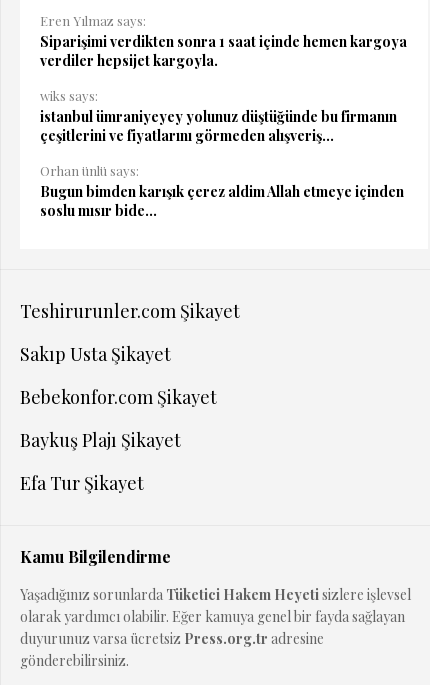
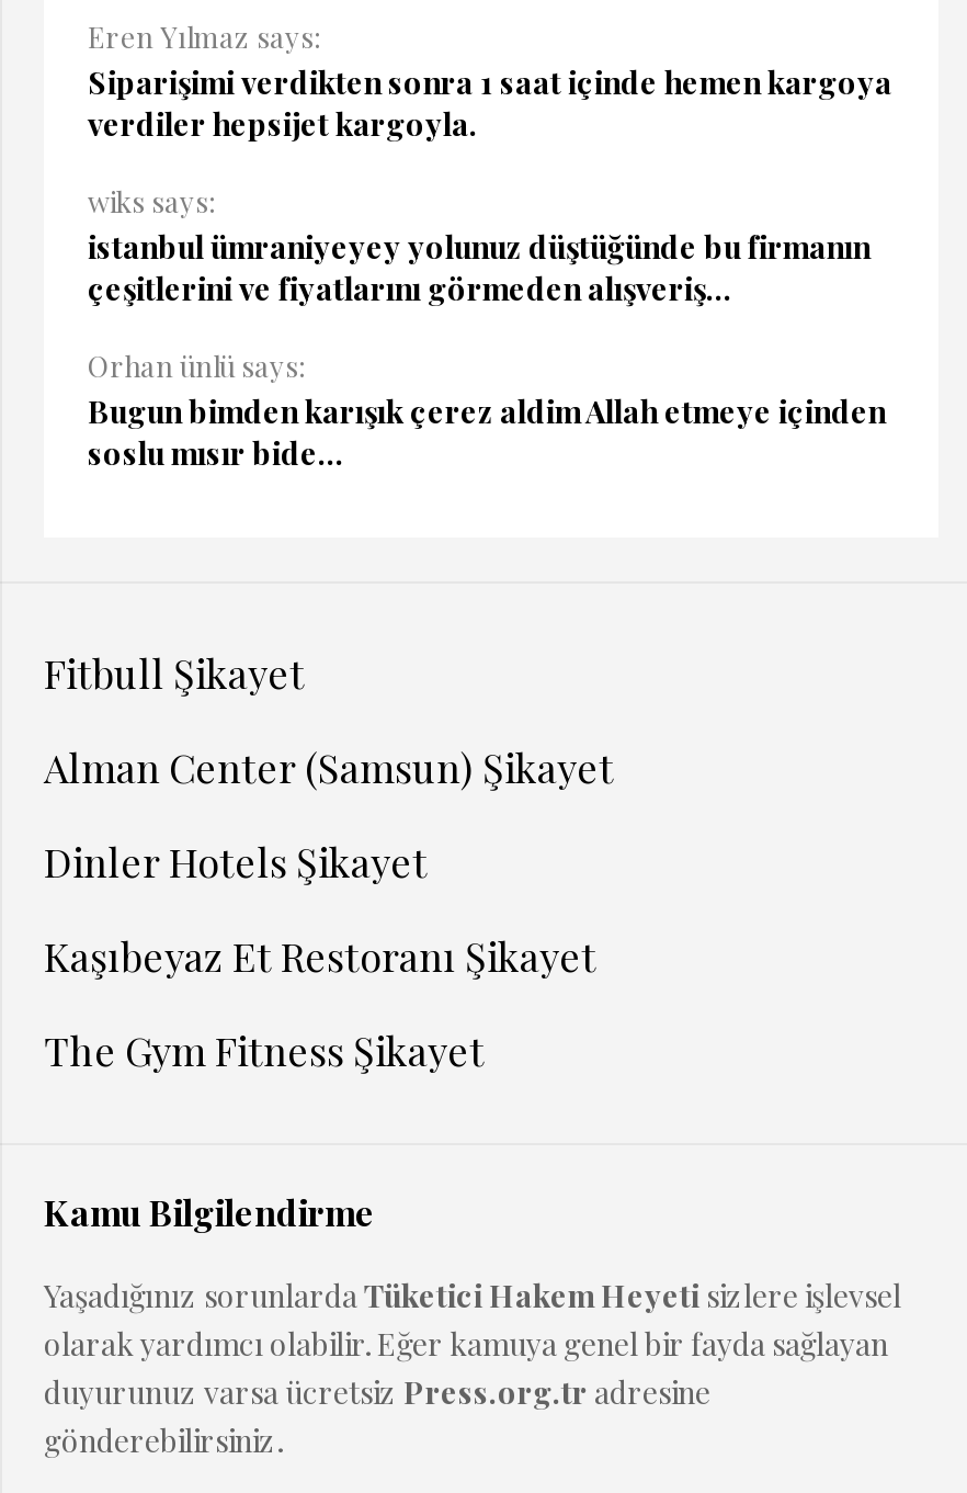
[20,299,240,323] Teshirurunler.com Şikayet -> [44,647,305,700] Fitbull Şikayet
[20,342,171,366] Sakıp Usta Şikayet -> [44,742,614,794] Alman Center (Samsun) Şikayet
[20,385,217,409] Bebekonfor.com Şikayet -> [44,836,428,889] Dinler Hotels Şikayet
[20,428,181,452] Baykuş Plajı Şikayet -> [44,930,596,983] Kaşıbeyaz Et Restoranı Şikayet
[20,471,144,495] Efa Tur Şikayet -> [44,1025,485,1077] The Gym Fitness Şikayet

